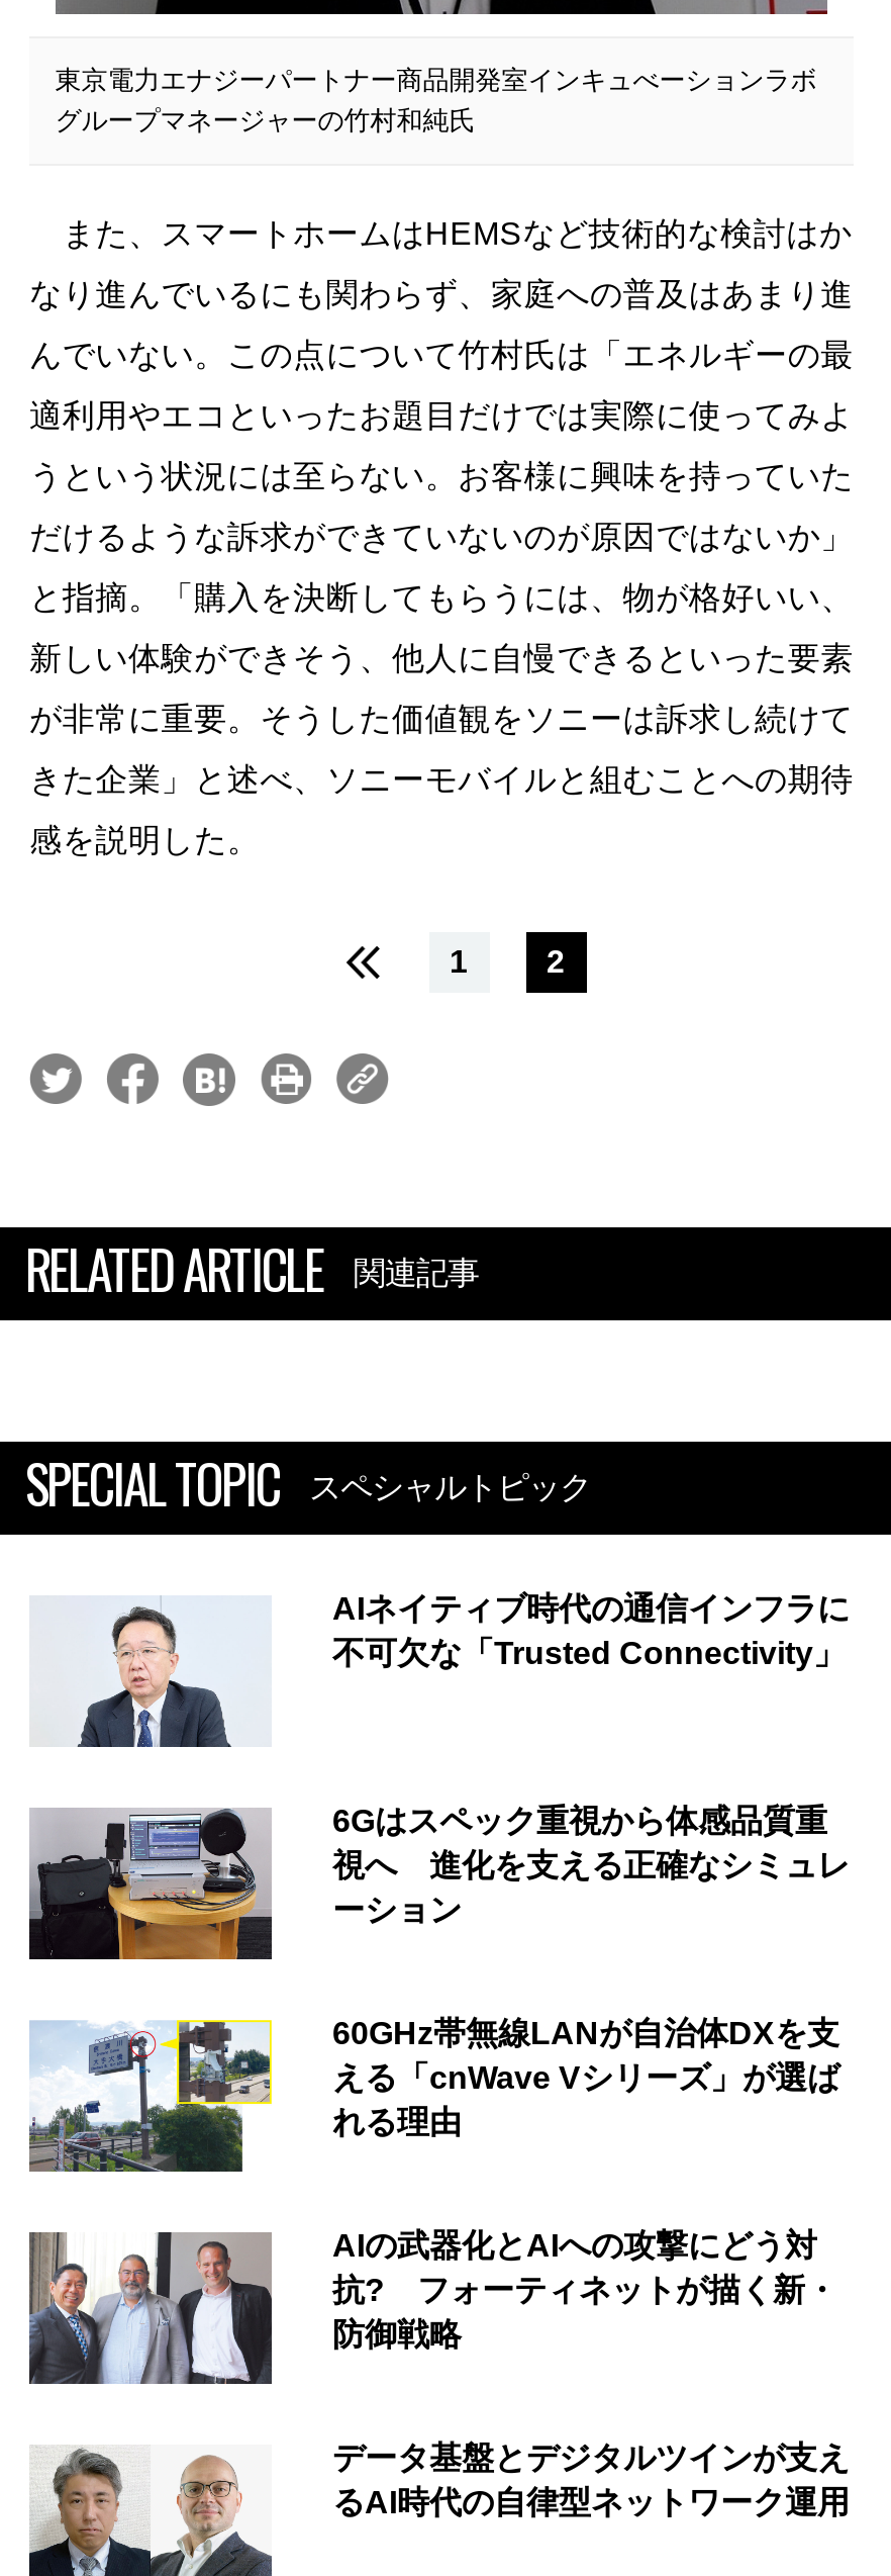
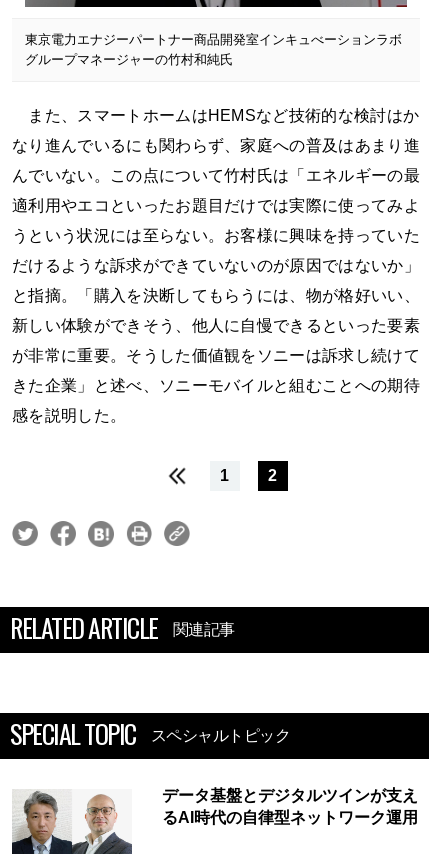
[332,1591,850,1670] AIネイティブ時代の通信インフラに | 不可欠な「Trusted Connectivity」 -> none
[76,1605,233,1749] [image] -> none
[29,1804,850,1961] [image] | 6Gはスペック重視から体感品質重 | 視へ 進化を支える正確なシミュレ | ーション -> none
[27,2016,839,2174] [image] | 60GHz帯無線LANが自治体DXを支 | える「cnWave Vシリーズ」が選ば | れる理由 -> none
[27,2228,837,2386] [image] | AIの武器化とAIへの攻撃にどう対 | 抗? フォーティネットが描く新・ | 防御戦略 -> none

